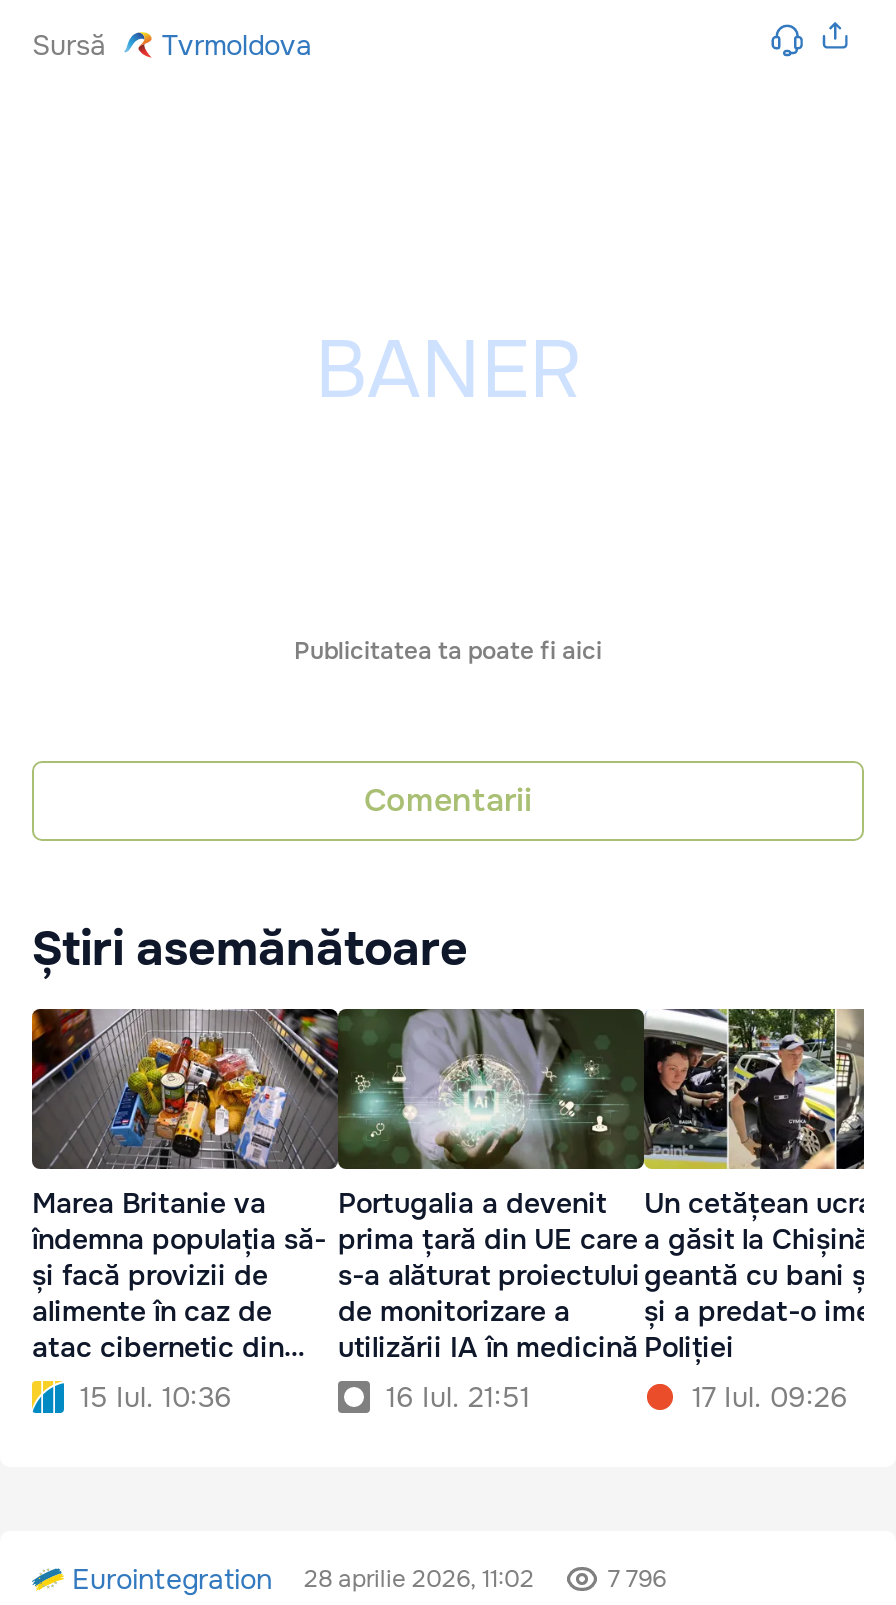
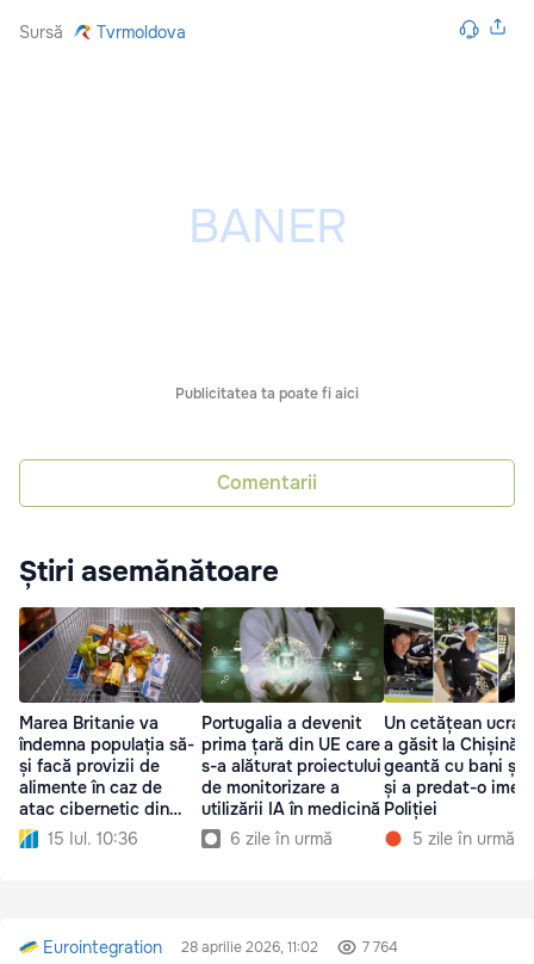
[386,1378,530,1414] 16 Iul. 21:51 -> [230,828,333,849] 6 zile în urmă
[692,1378,848,1414] 17 Iul. 09:26 -> [412,828,515,849] 5 zile în urmă
[608,1562,666,1594] 7 796 -> [362,937,398,956] 7 764

